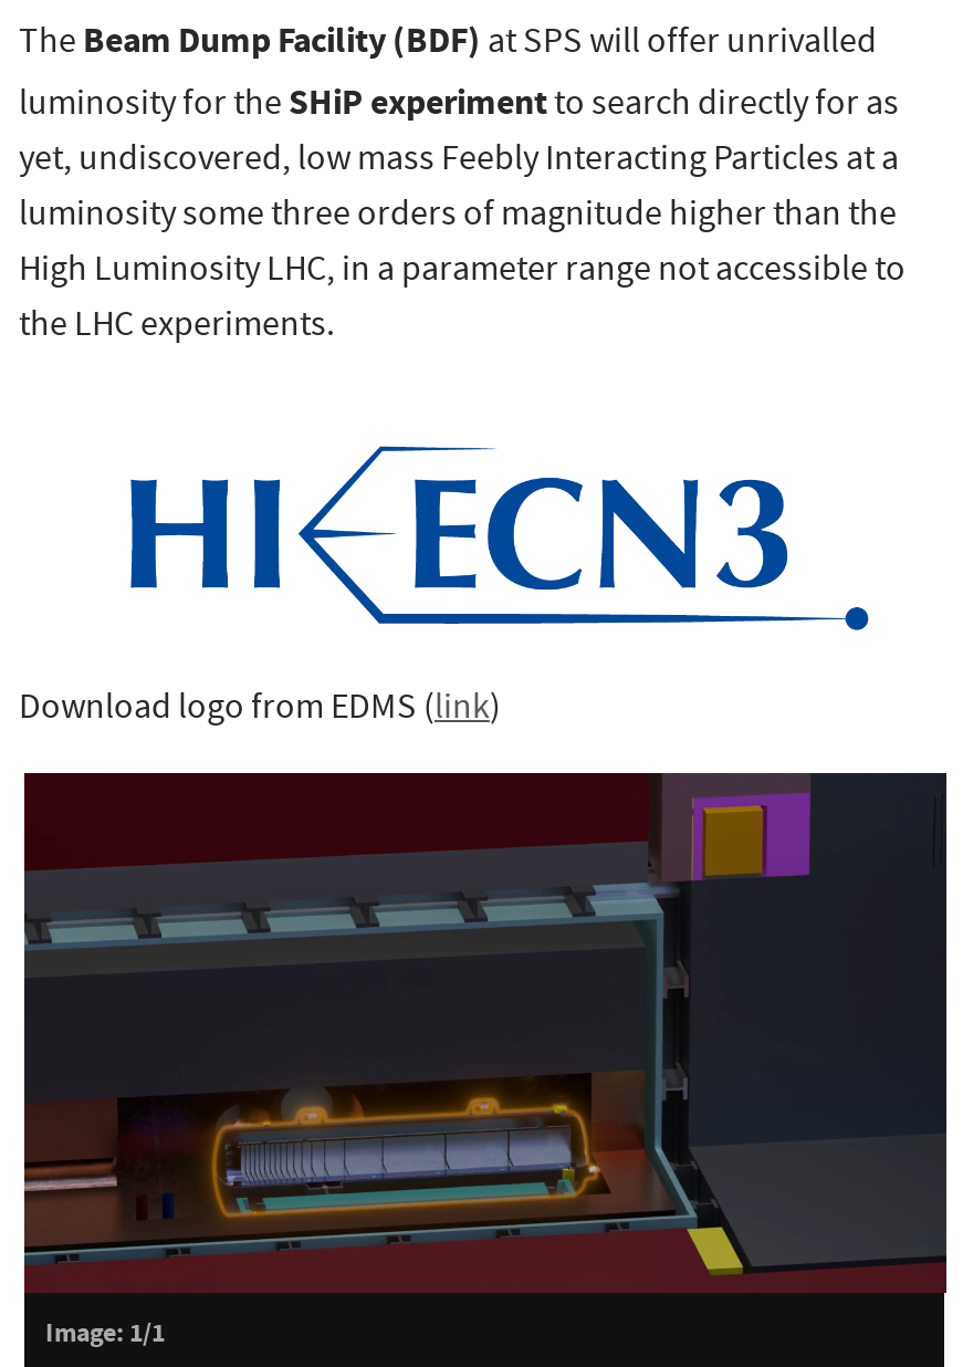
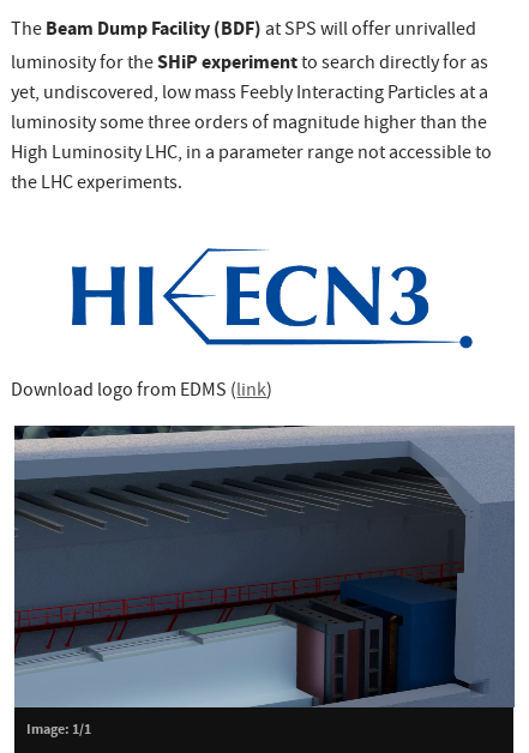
[22,771,946,1293] [image] -> [13,424,516,709] [image]

